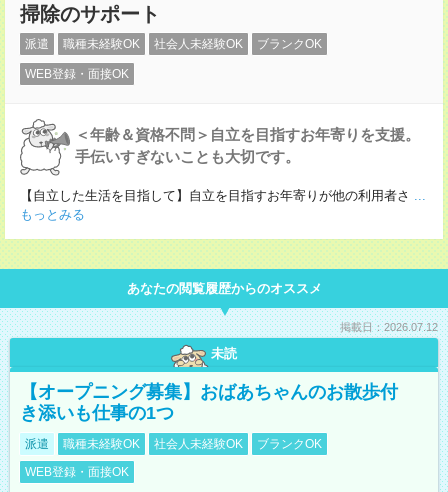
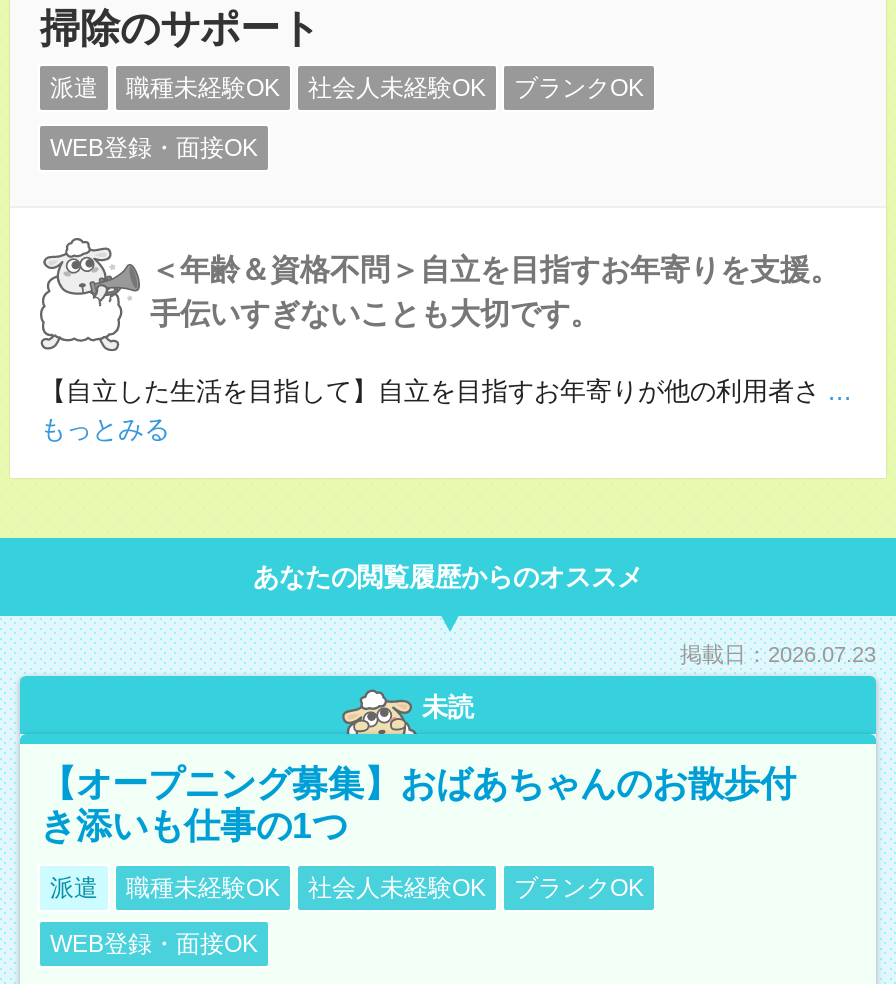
[340,321,438,333] 掲載日：2026.07.12 -> [680,642,876,666] 掲載日：2026.07.23

